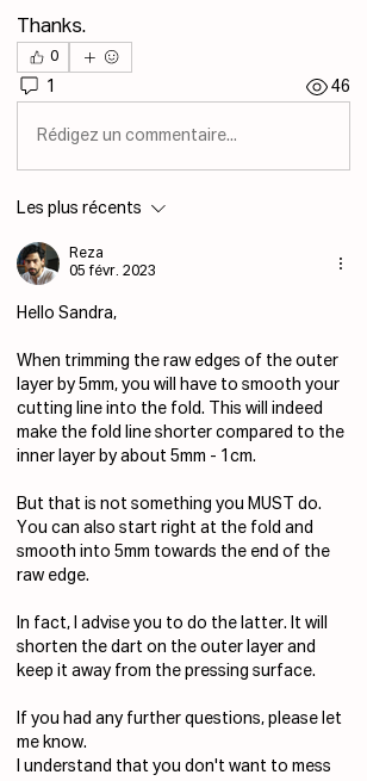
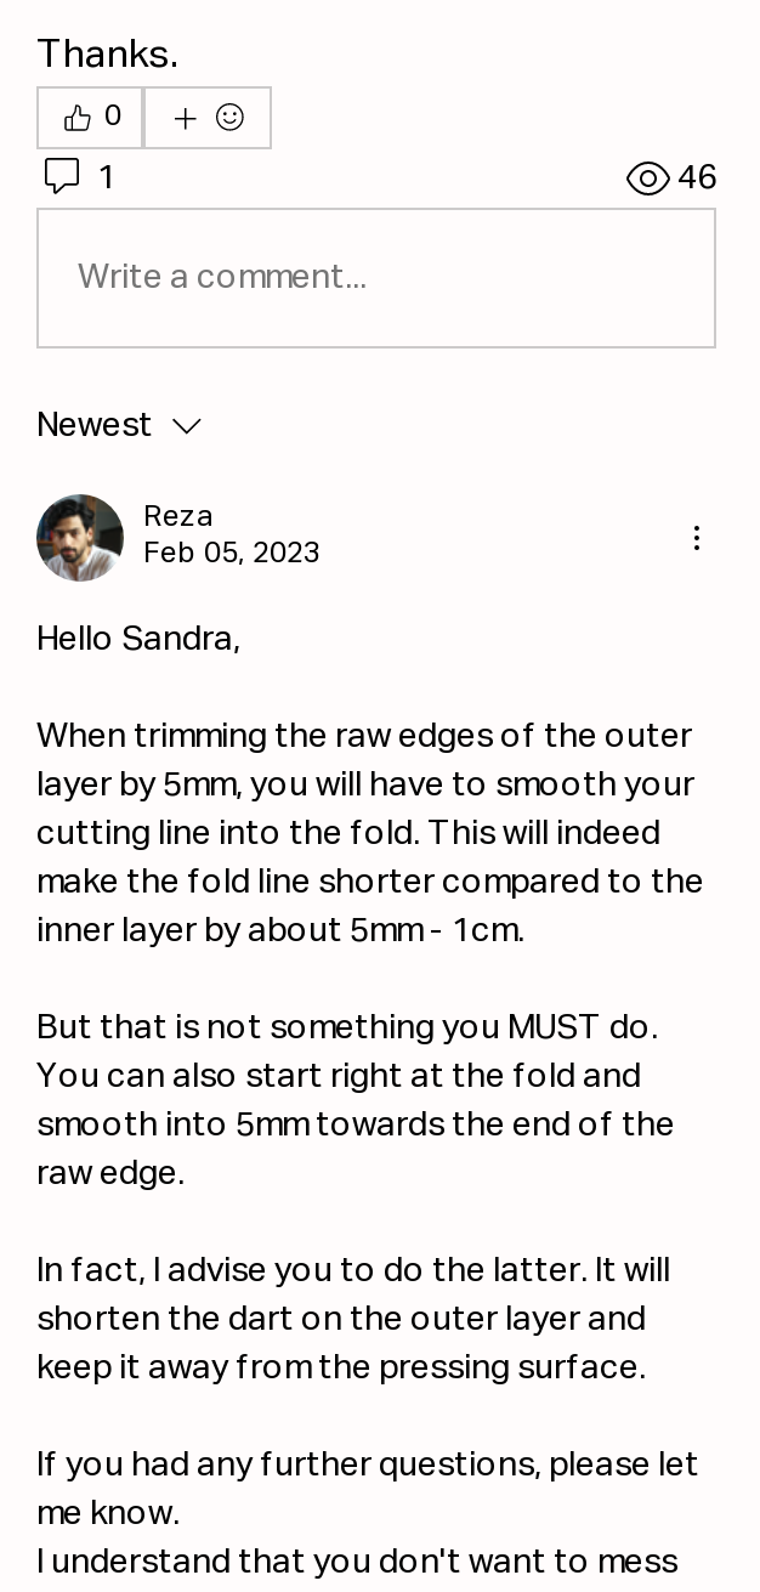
[37,128,237,144] Rédigez un commentaire... -> [78,261,367,295] Write a comment...
[17,201,142,218] Les plus récents -> [36,410,153,444] Newest
[69,265,156,280] 05 févr. 2023 -> [143,542,321,571] Feb 05, 2023

